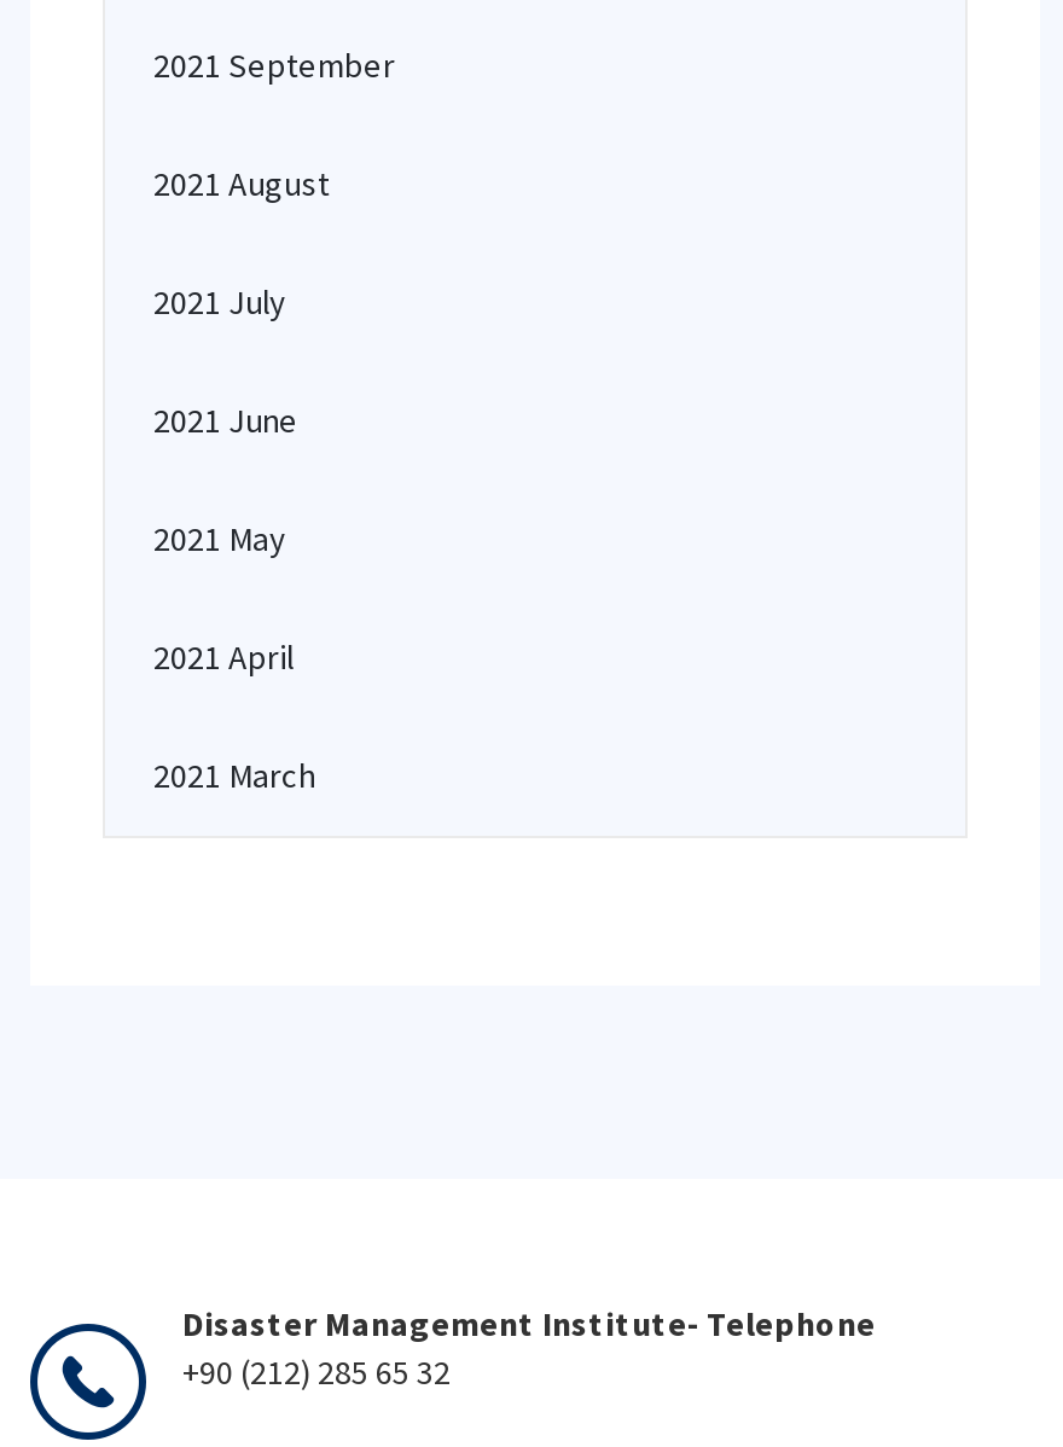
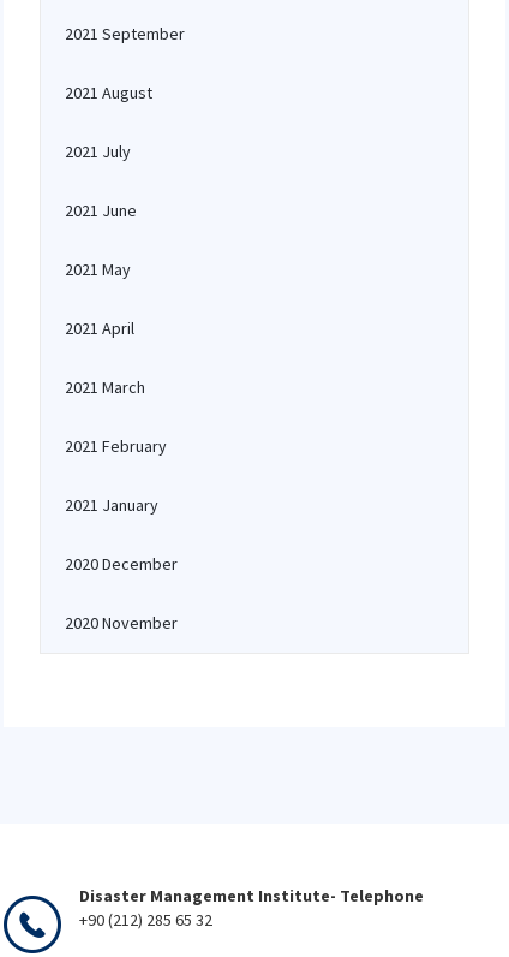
none -> [65,435,178,634] 2021 February | 2021 January | 2020 December | 2020 November

